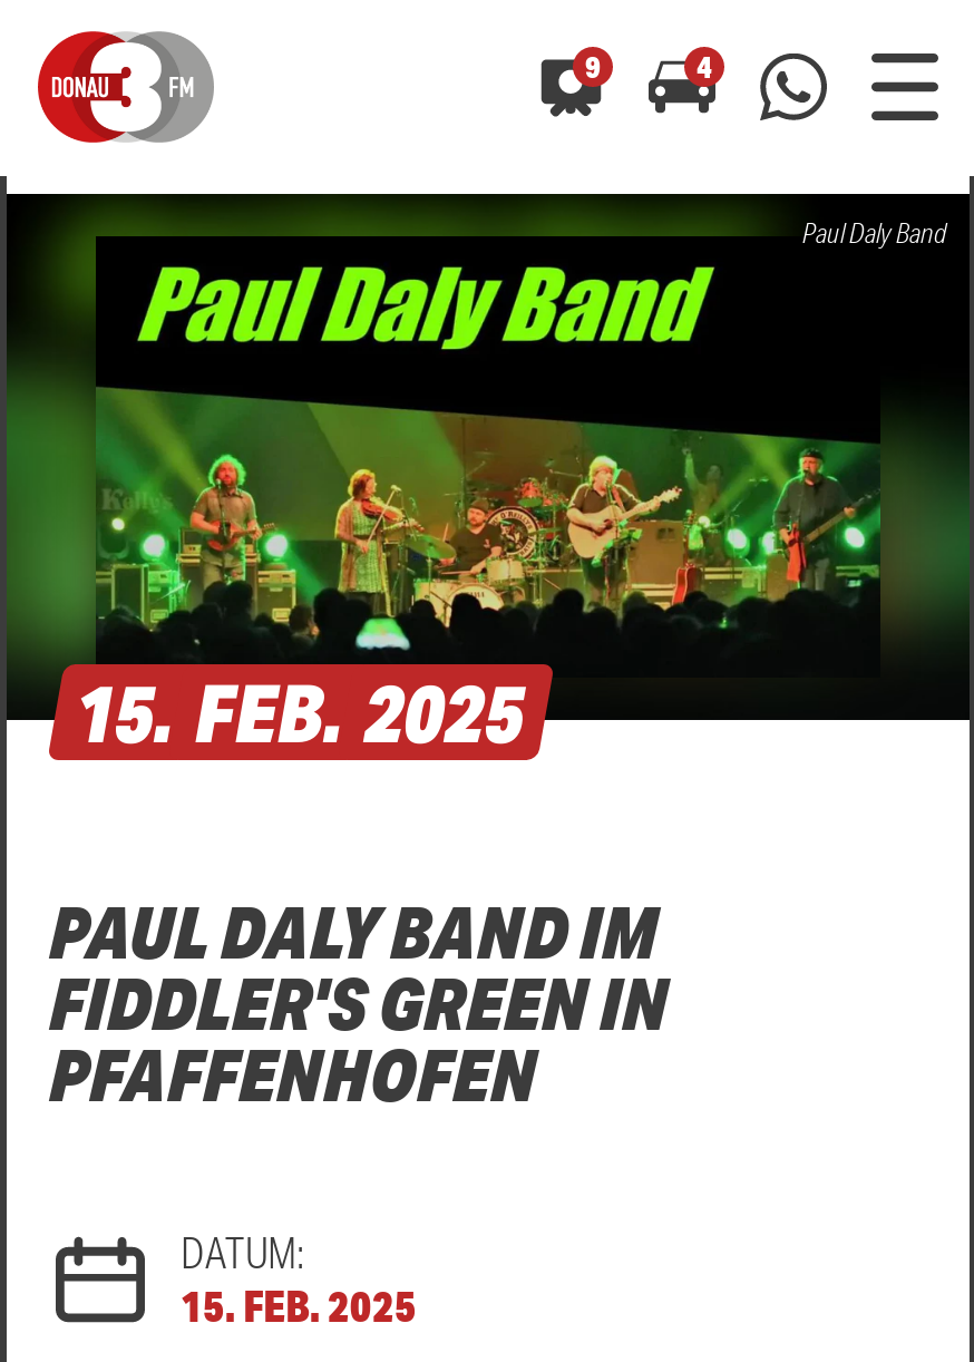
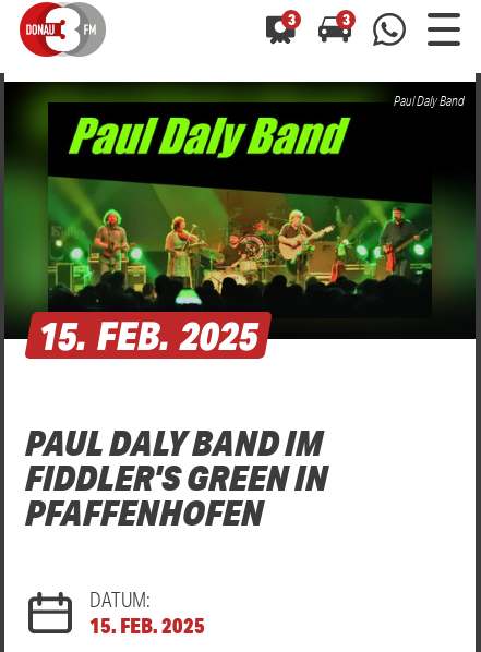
[585,47,601,87] 9 -> [287,10,295,29] 3
[697,47,712,87] 4 -> [342,10,350,29] 3

